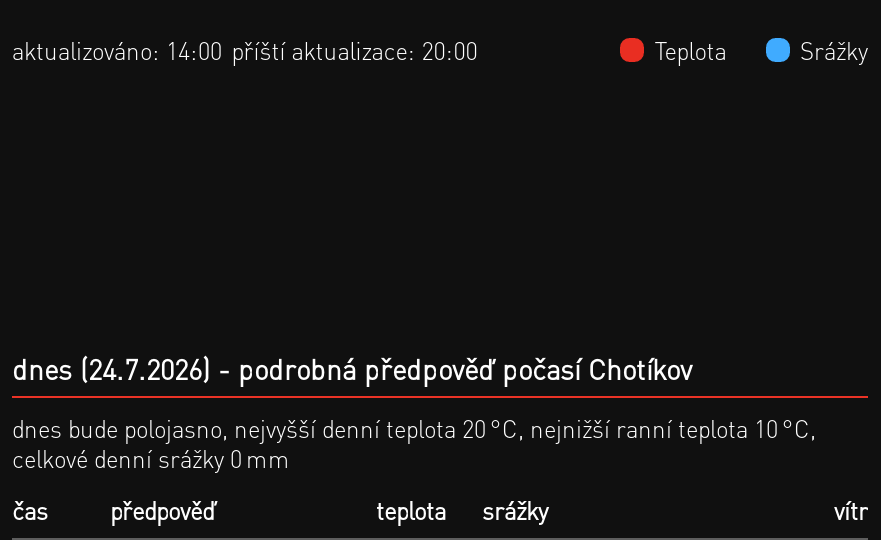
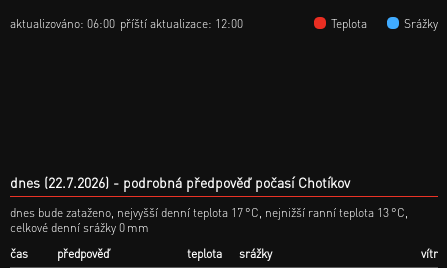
[12,35,478,65] aktualizováno: 14:00 příští aktualizace: 20:00 -> [10,16,243,31] aktualizováno: 06:00 příští aktualizace: 12:00
[12,350,692,386] dnes (24.7.2026) podrobná předpověď počasí Chotíkov -> [10,173,350,191] dnes (22.7.2026) podrobná předpověď počasí Chotíkov
[12,414,816,444] dnes bude polojasno, nejvyšší denní teplota 20 °C, nejnižší ranní teplota 10 °C, -> [10,205,408,220] dnes bude zataženo, nejvyšší denní teplota 17 °C, nejnižší ranní teplota 13 °C,

